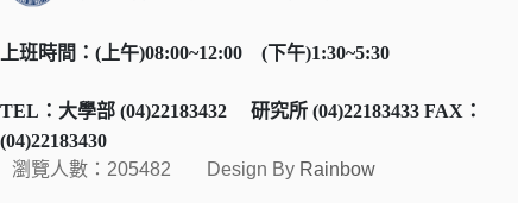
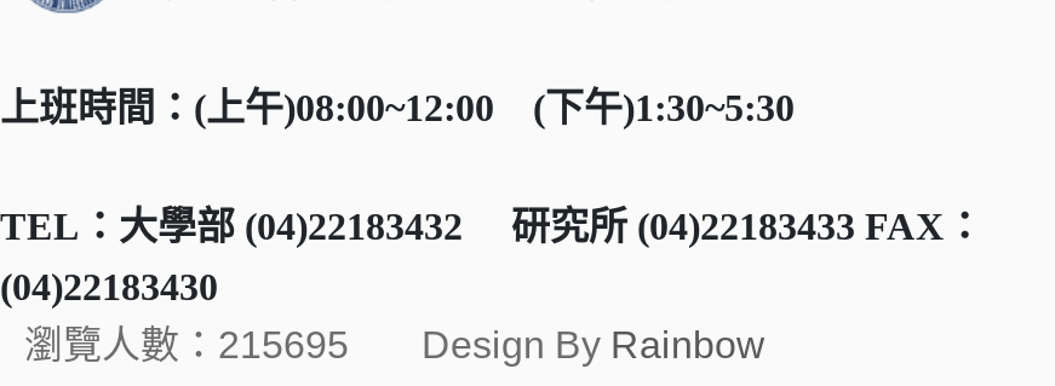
[12,159,375,179] 瀏覽人數：205482 Design By Rainbow -> [24,324,766,365] 瀏覽人數：215695 Design By Rainbow

